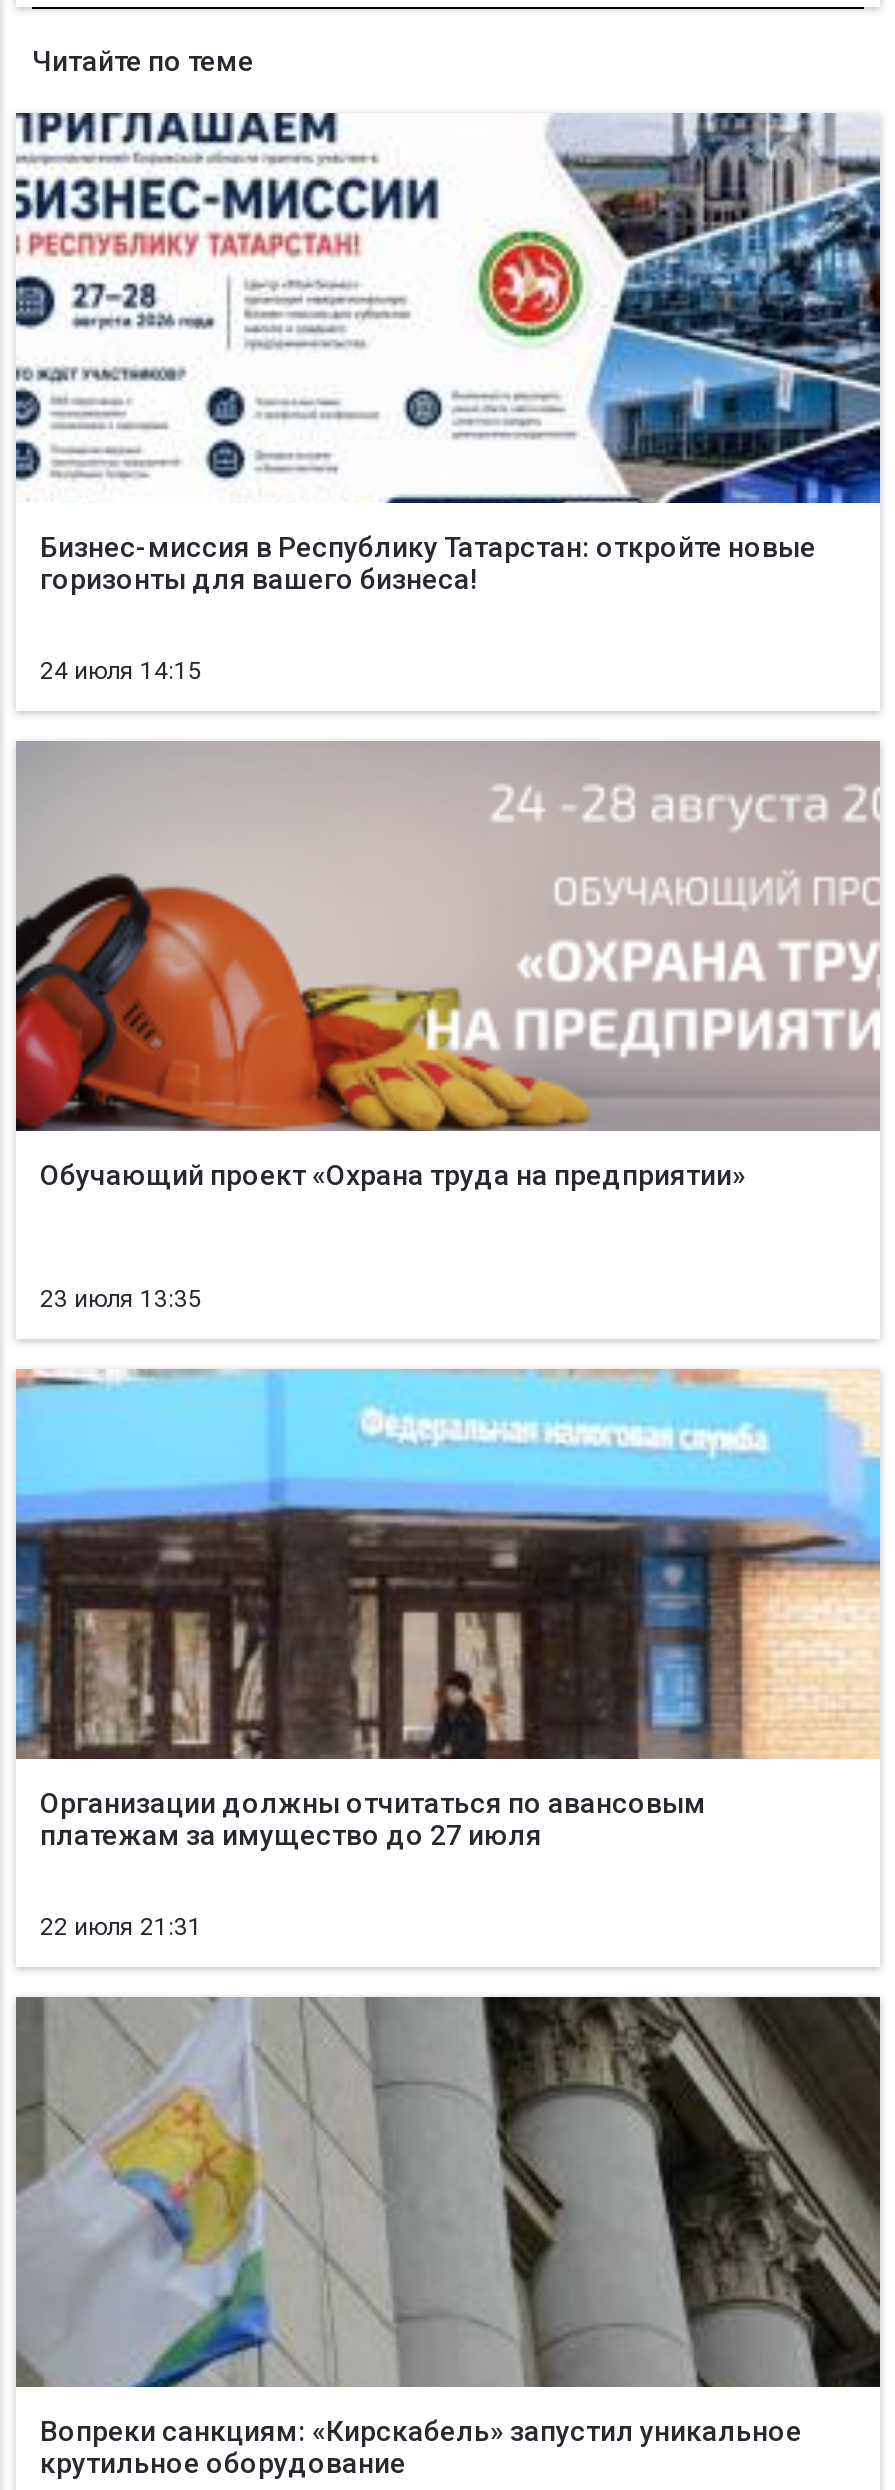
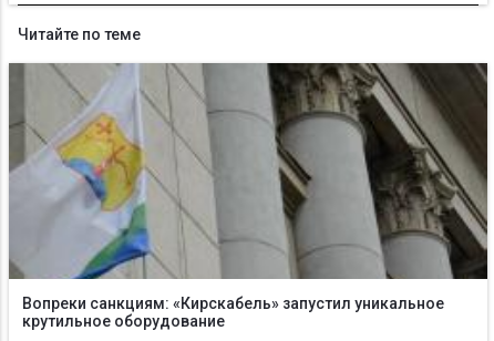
[16,111,882,685] [image] | Бизнес-миссия в Республику Татарстан: откройте новые | горизонты для вашего бизнеса! | 24 июля 14:15 -> none
[14,739,882,1191] [image] | Обучающий проект «Охрана труда на предприятии» -> none
[40,1285,202,1313] 23 июля 13:35 -> none
[14,1367,882,1941] [image] | Организации должны отчитаться по авансовым | платежам за имущество до 27 июля | 22 июля 21:31 -> none

